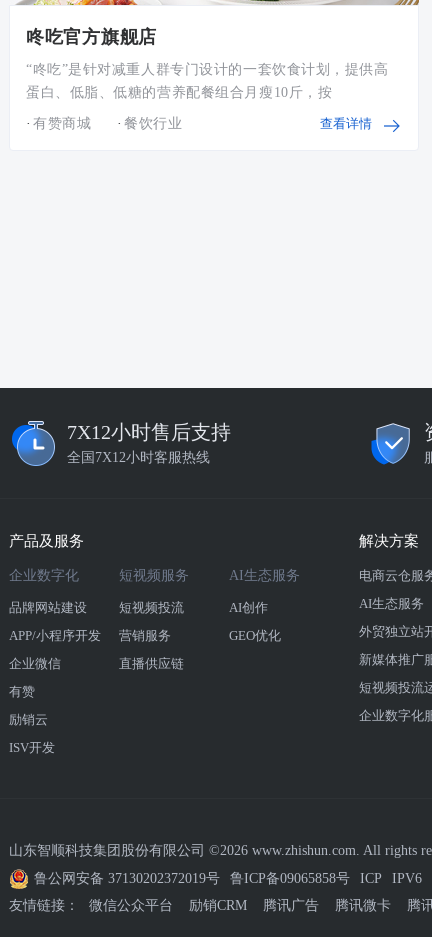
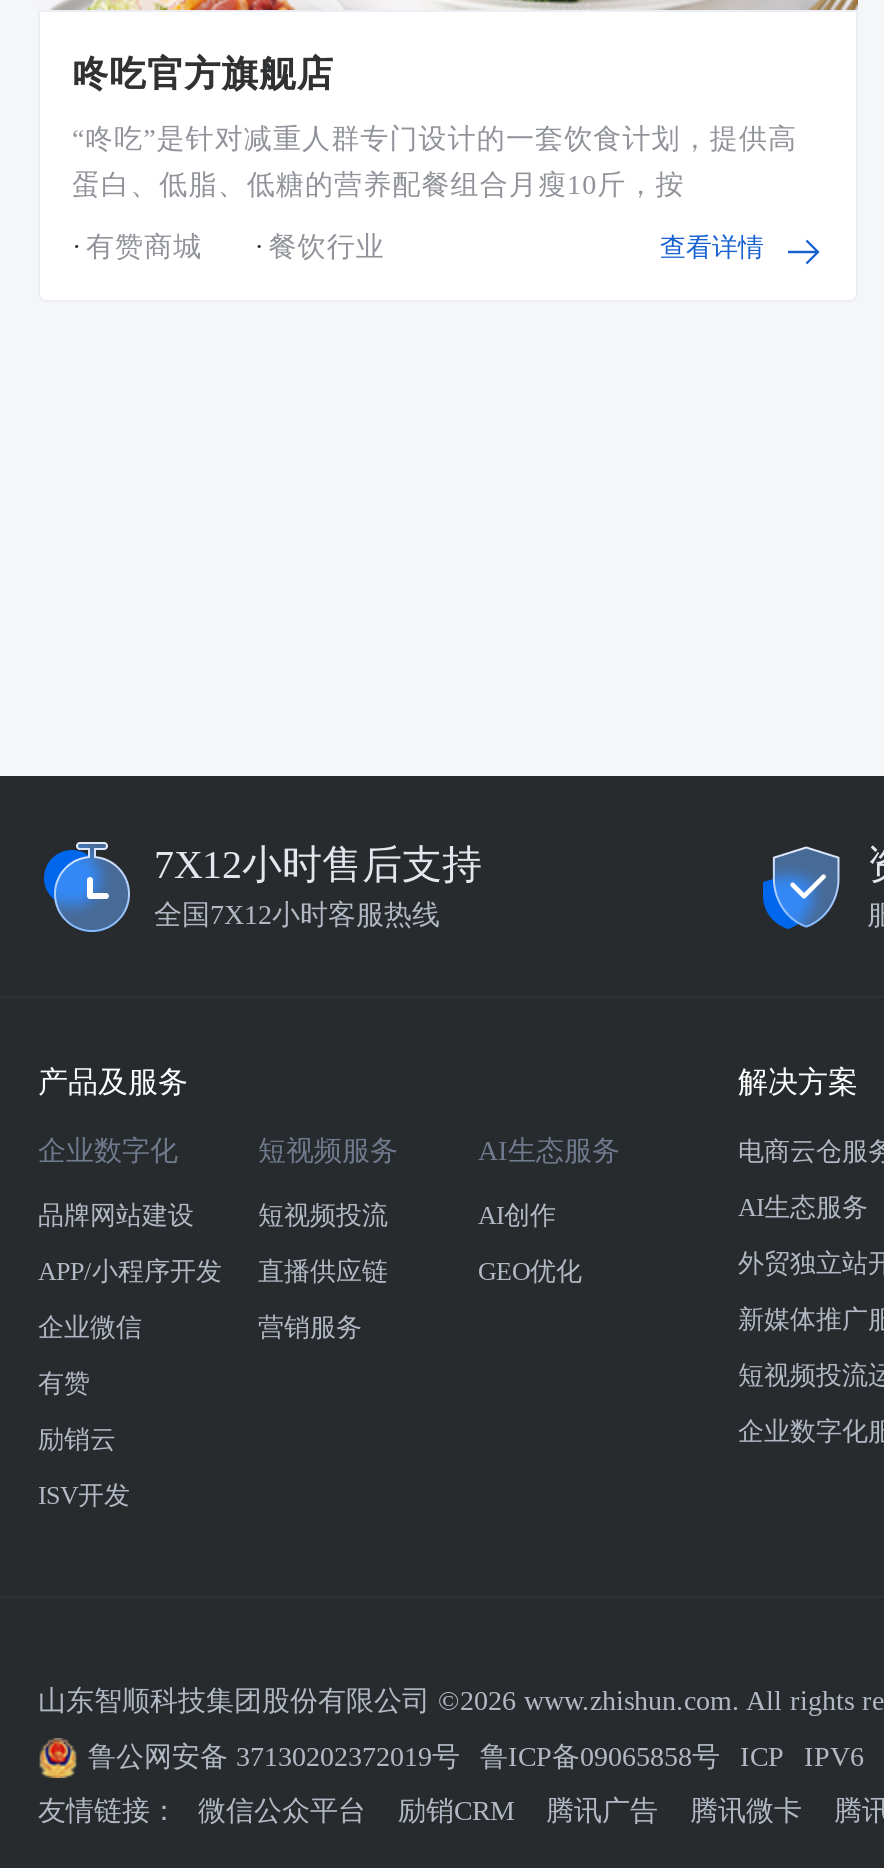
moved [119,628,171,643] -> [258,1312,362,1342]: 营销服务
moved [119,656,184,671] -> [258,1256,388,1286]: 直播供应链

